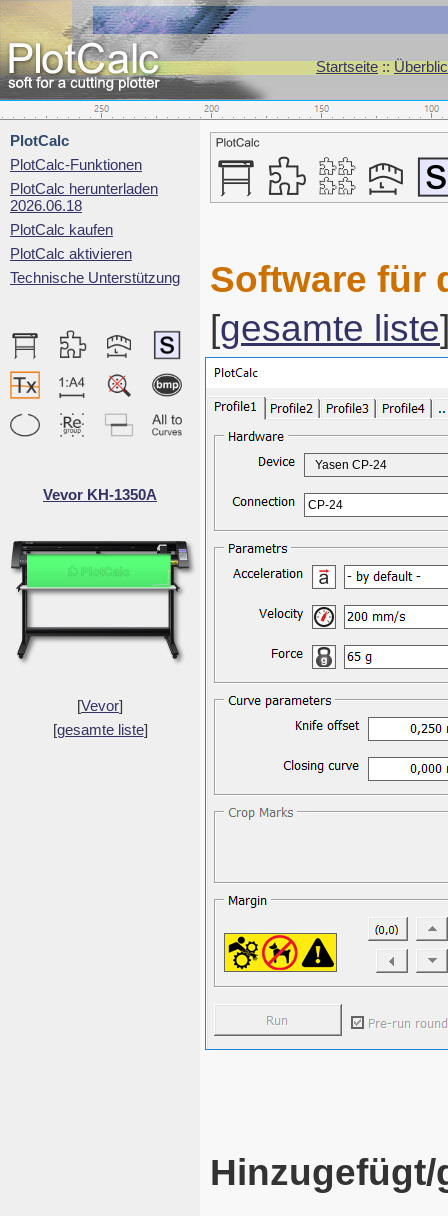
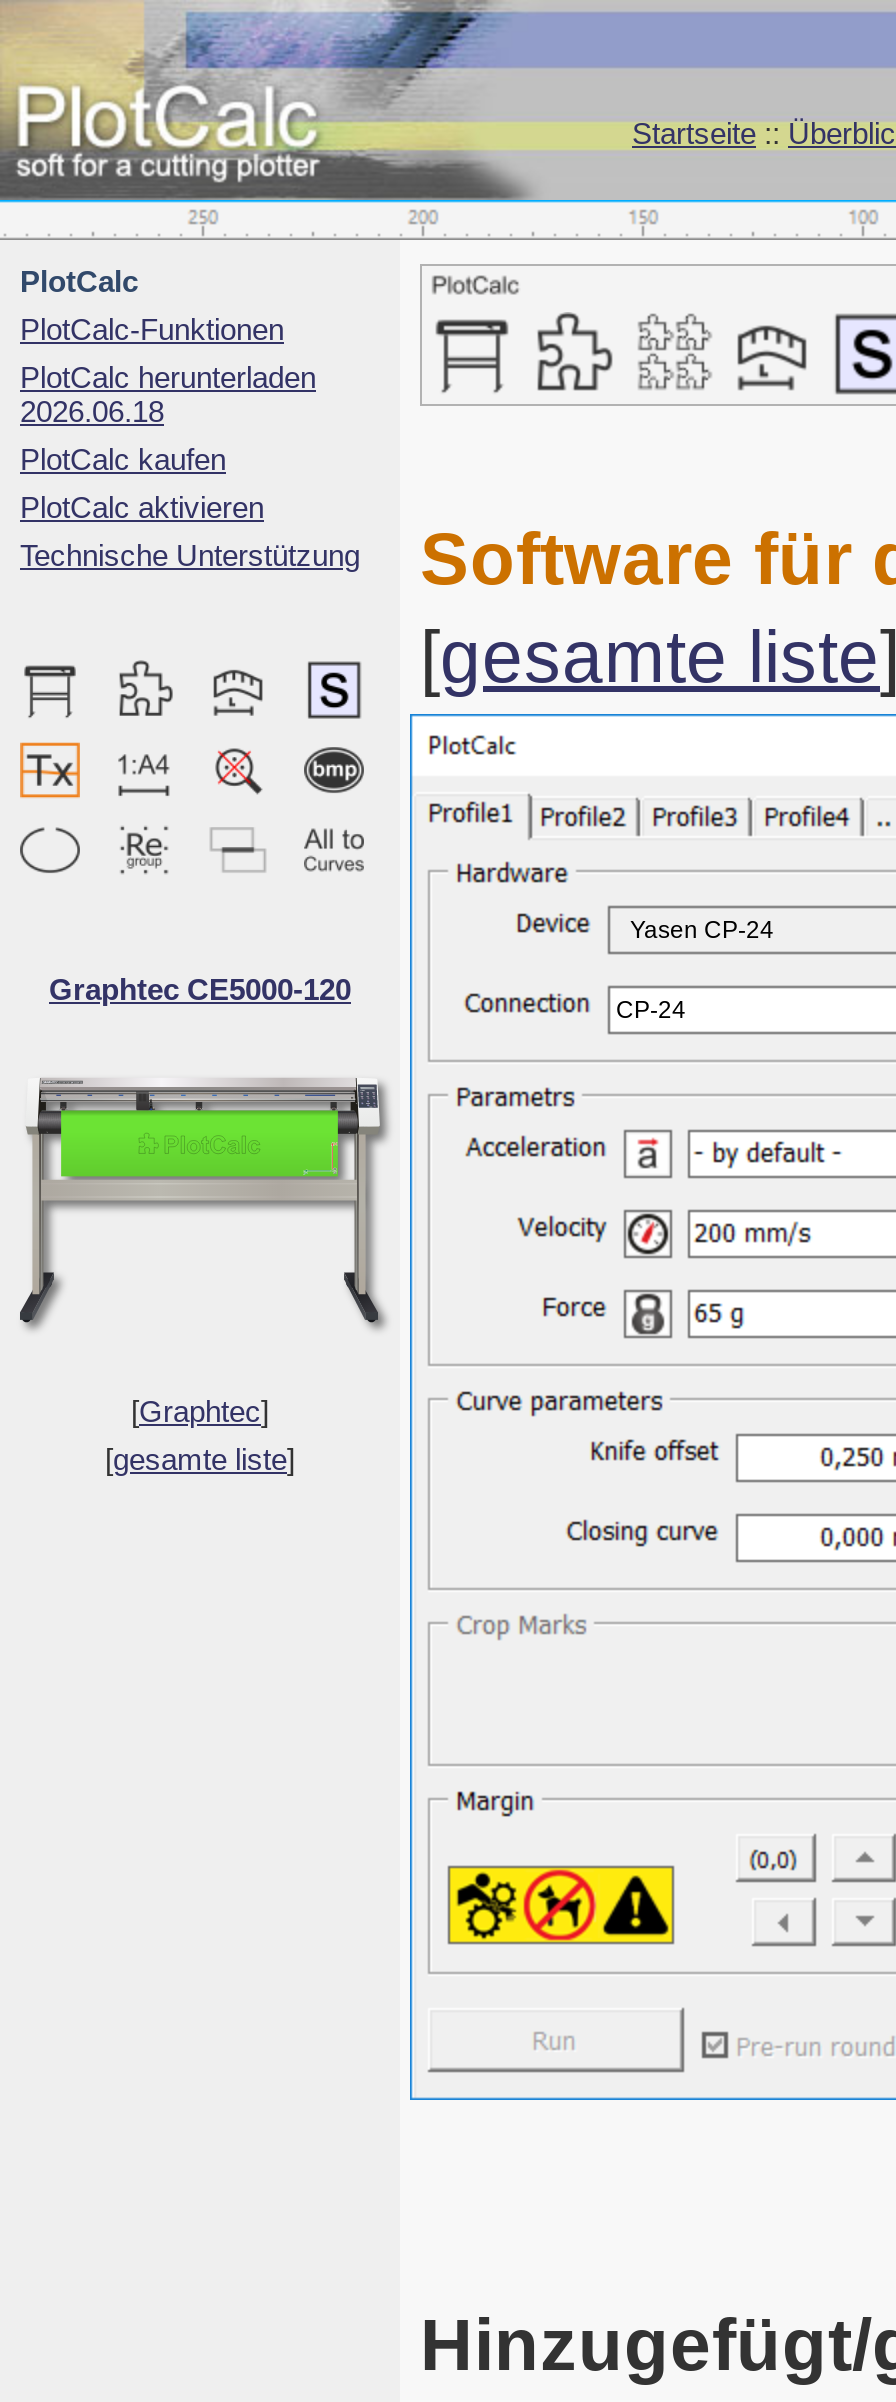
[43,486,157,503] Vevor KH-1350A -> [49,972,351,1006] Graphtec CE5000-120
[10,540,192,714] [image] | [Vevor] -> [18,1080,388,1428] [image] | [Graphtec]

